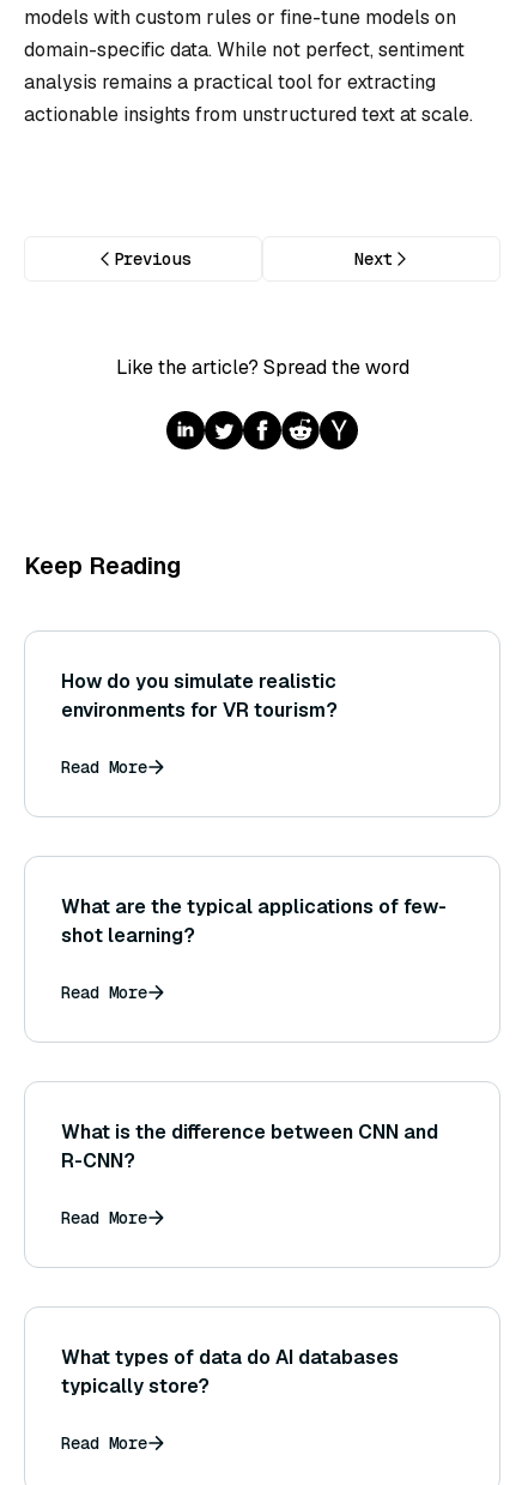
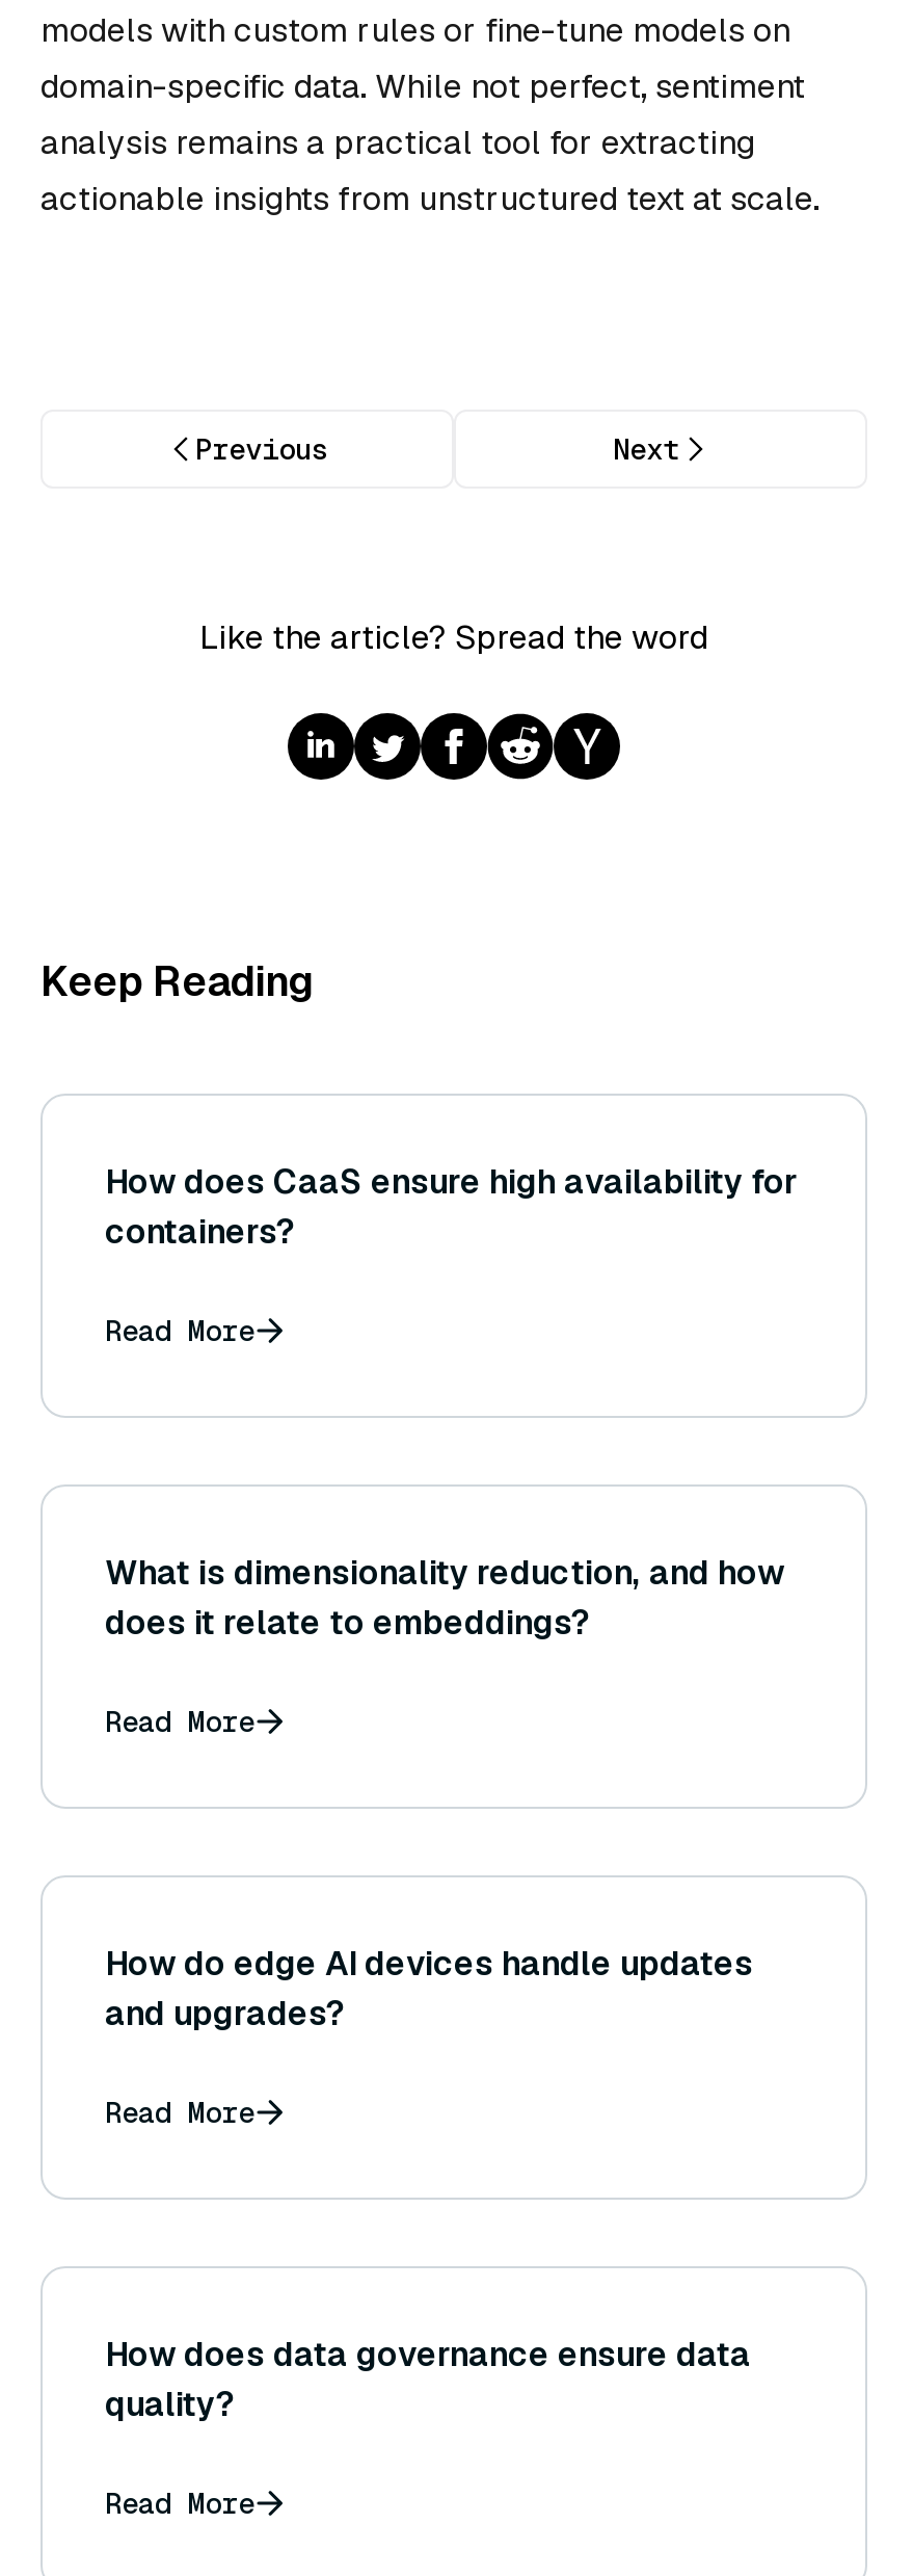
[61,669,338,723] How do you simulate realistic | environments for VR tourism? -> [105,1161,799,1255] How does CaaS ensure high availability for | containers?
[61,895,447,949] What are the typical applications of few- | shot learning? -> [105,1552,784,1645] What is dimensionality reduction, and how | does it relate to embeddings?
[61,1120,438,1174] What is the difference between CNN and | R-CNN? -> [105,1943,753,2036] How do edge AI devices handle updates | and upgrades?
[61,1345,399,1399] What types of data do AI databases | typically store? -> [105,2334,751,2427] How does data governance ensure data | quality?

